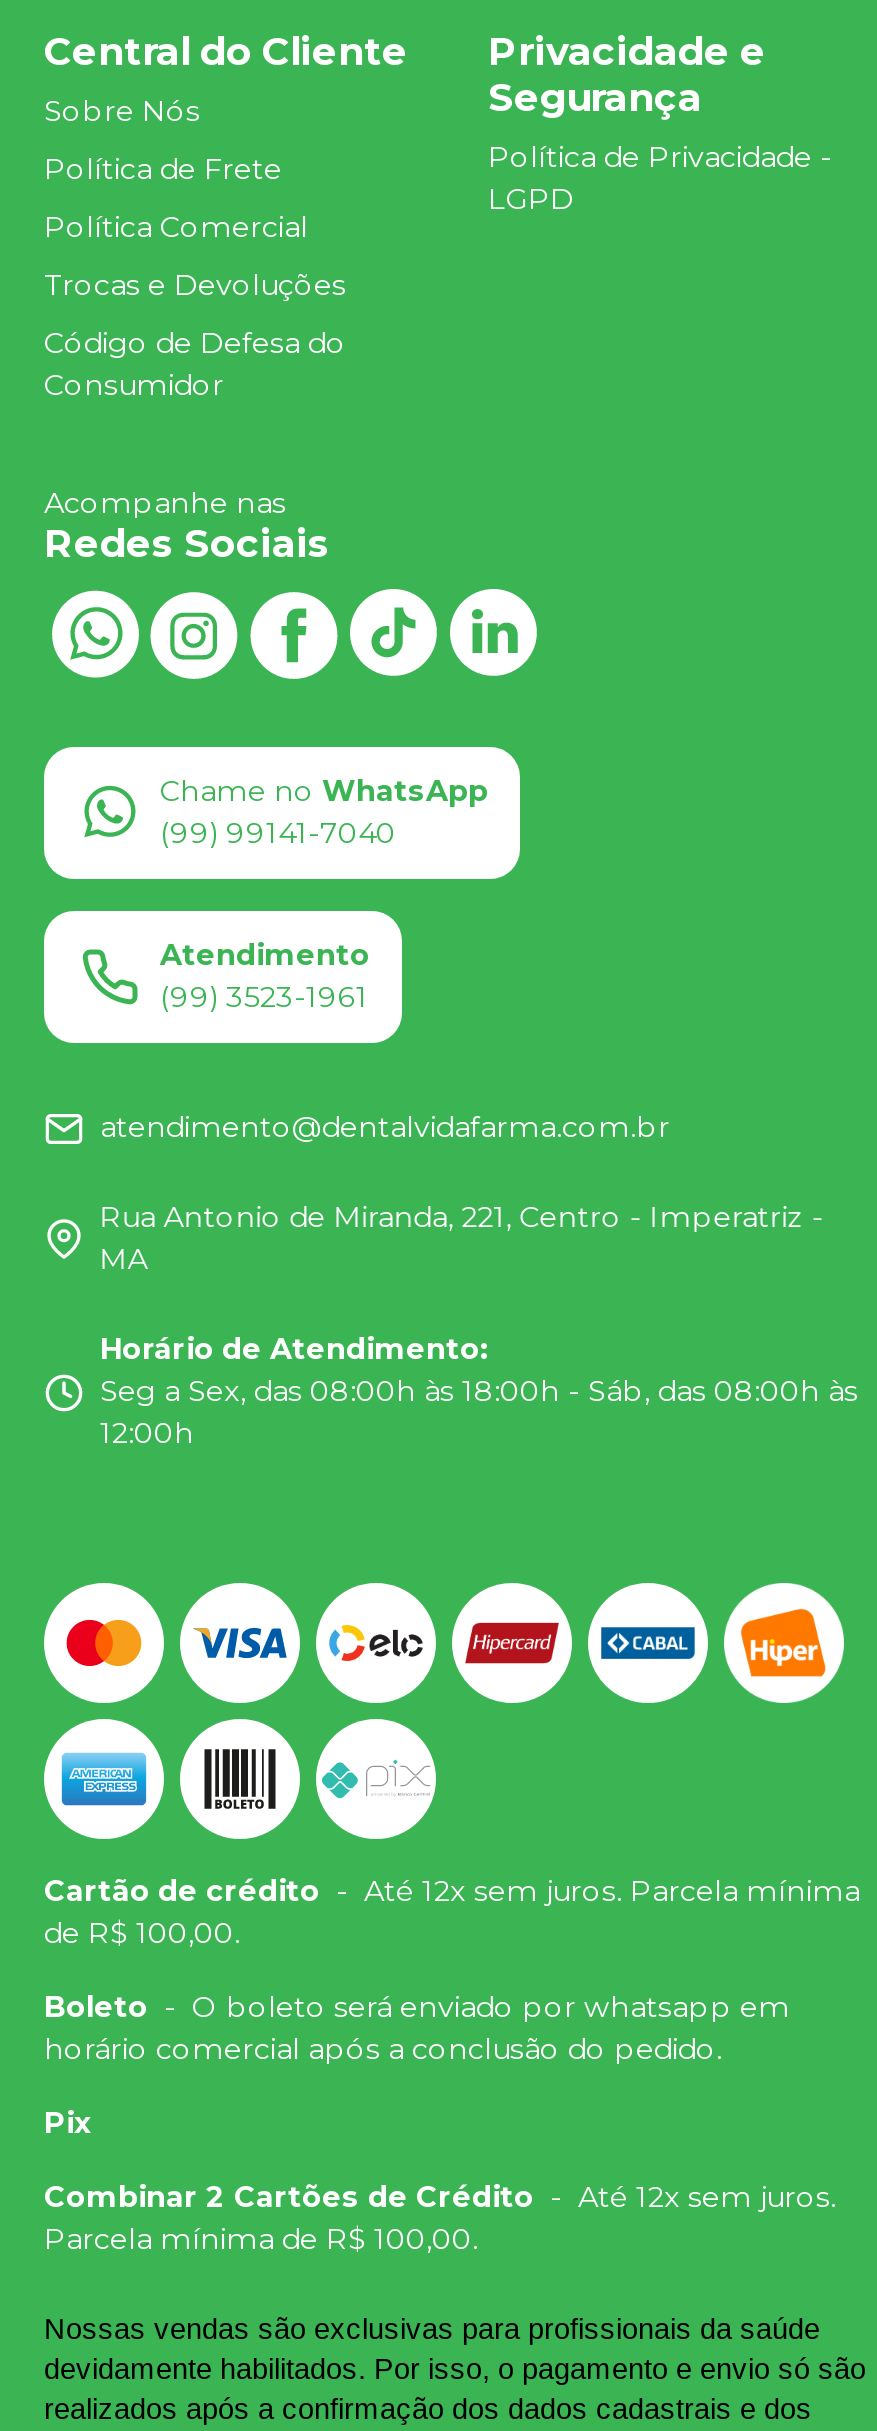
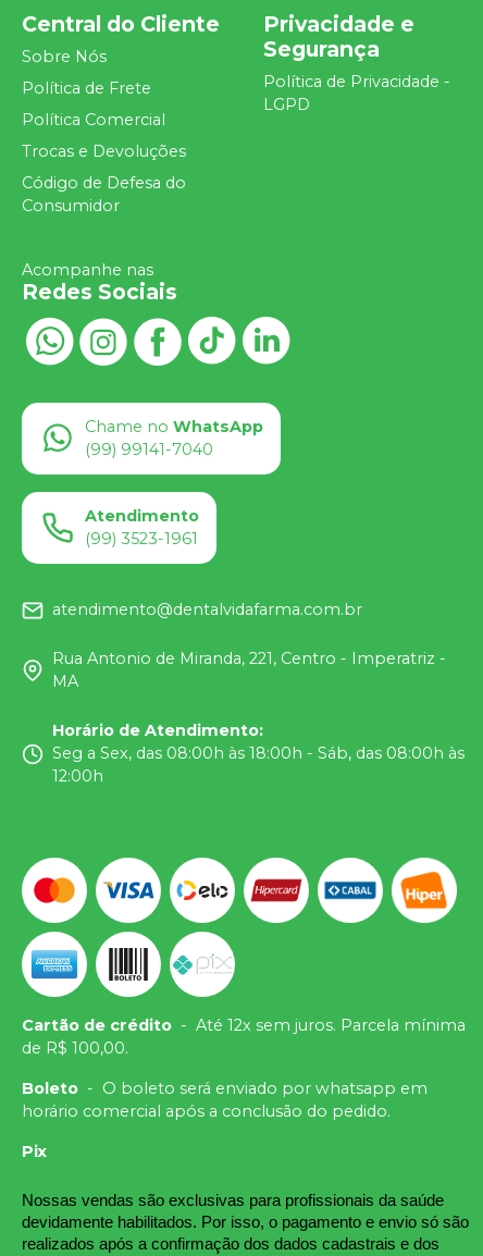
[44,2179,836,2257] Combinar 2 Cartões de Crédito - Até 12x sem juros. | Parcela mínima de R$ 100,00. -> none

